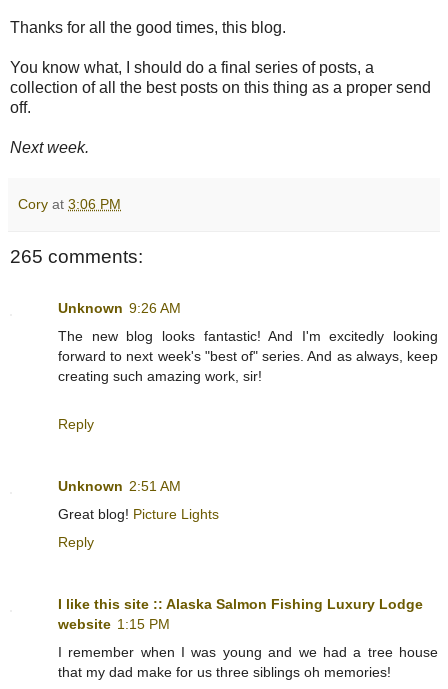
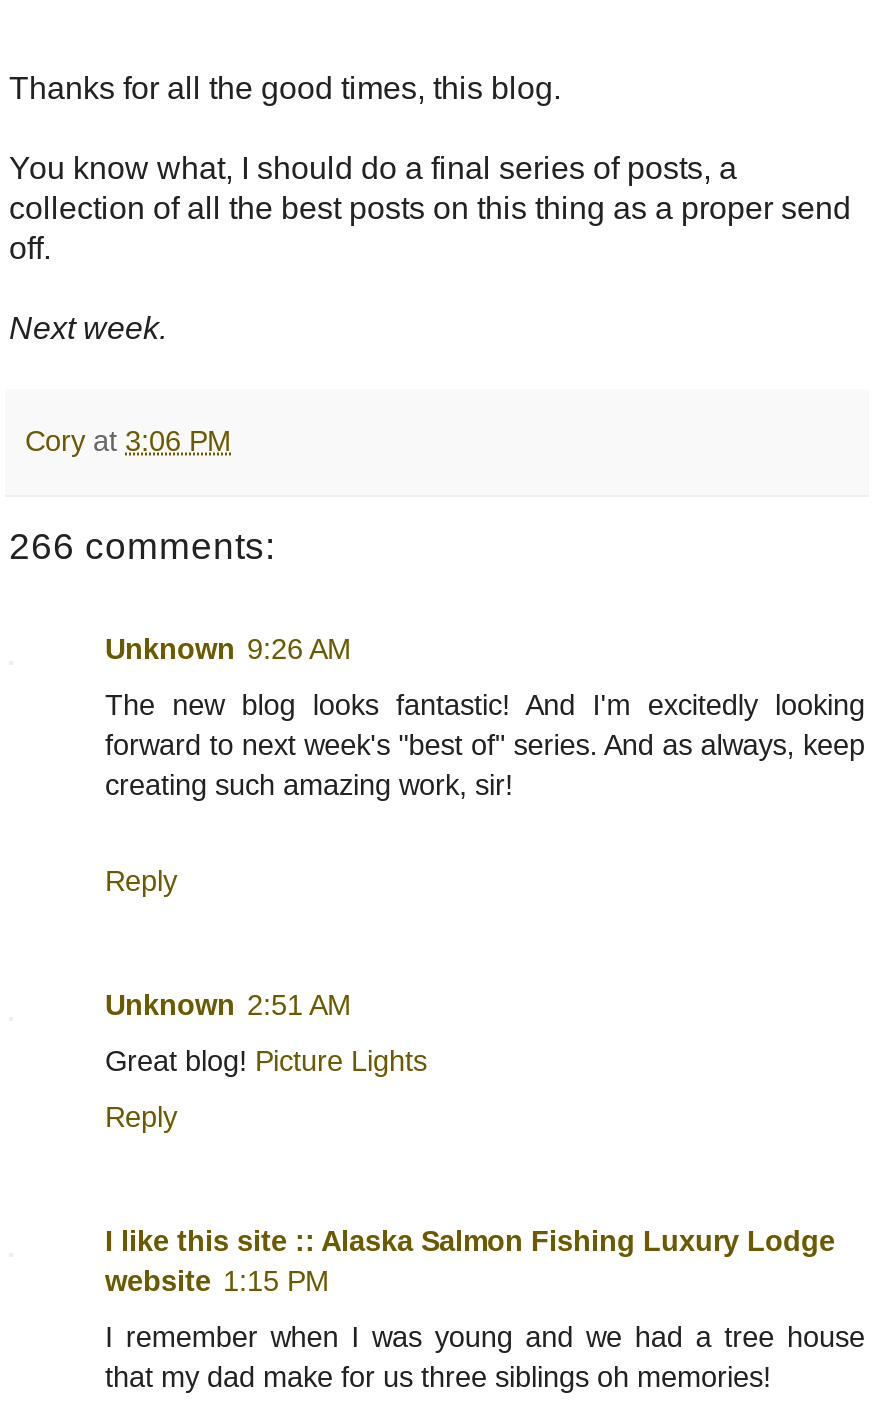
[10,246,143,267] 265 comments: -> [9,525,275,567] 266 comments:

